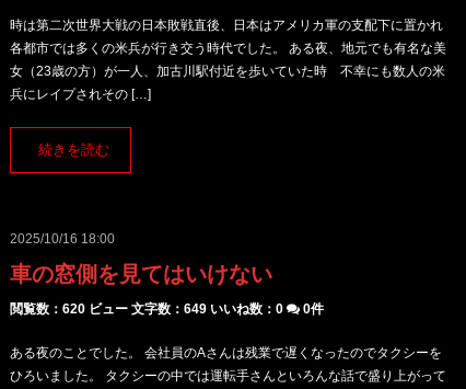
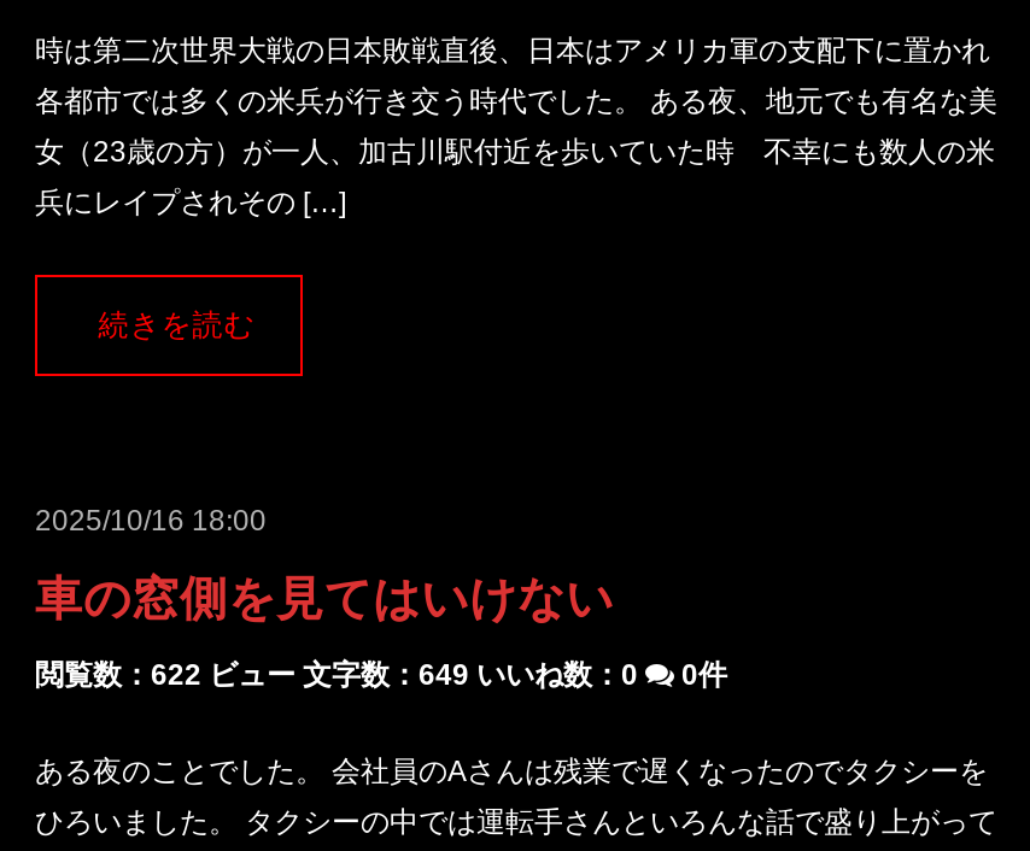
[10,301,283,317] 閲覧数：620 ビュー 文字数：649 いいね数：0 -> [35,658,638,692] 閲覧数：622 ビュー 文字数：649 いいね数：0

